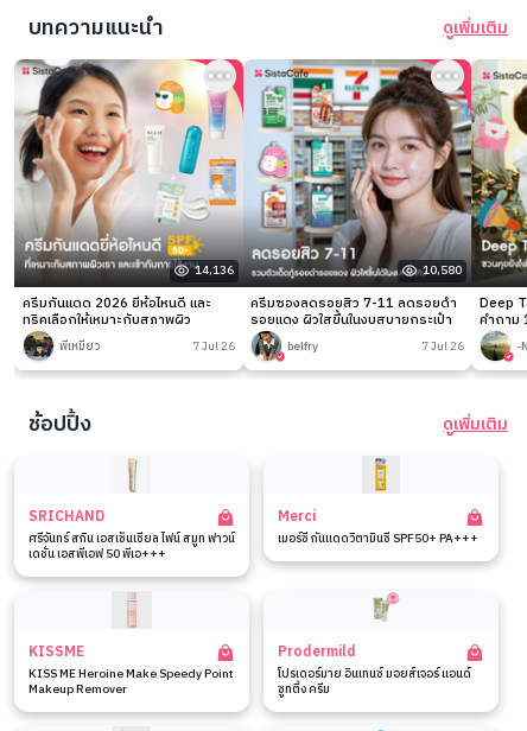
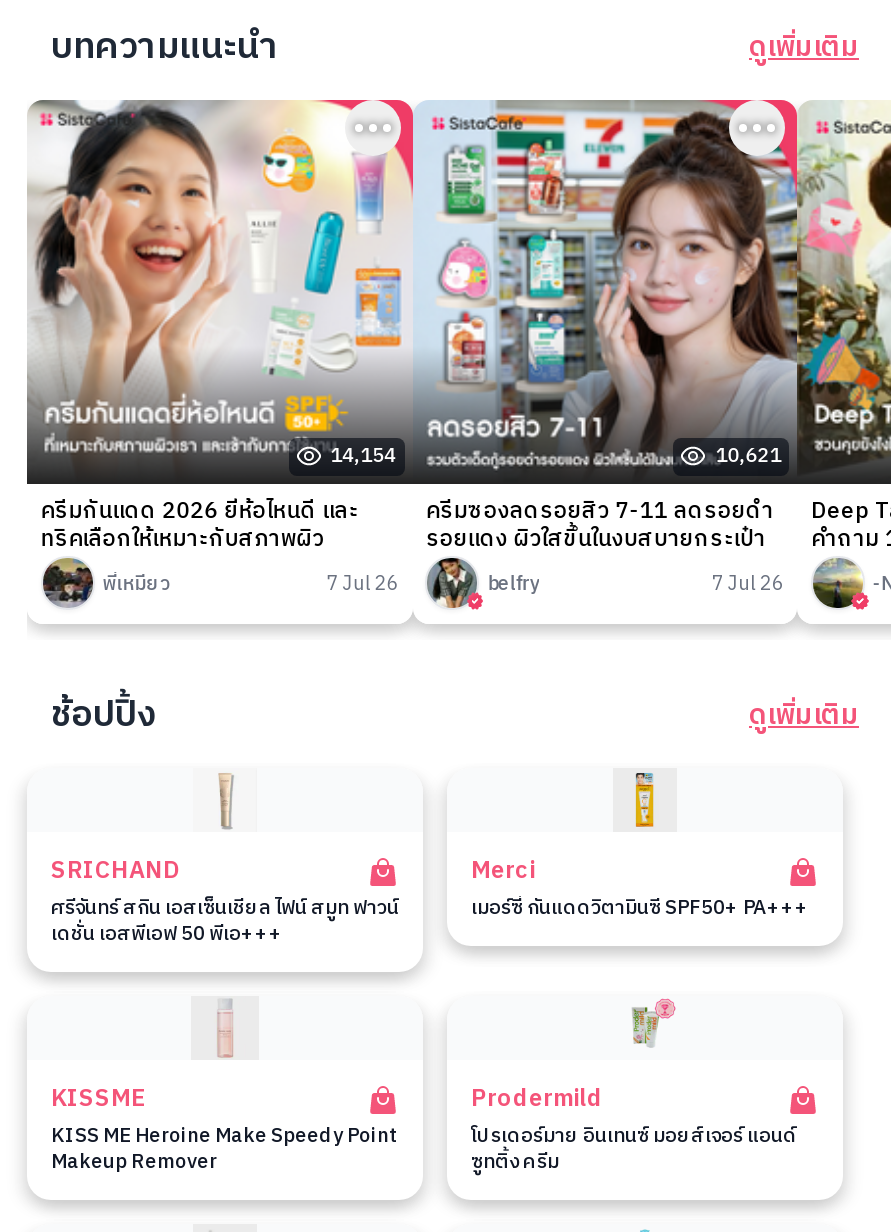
[194,262,233,281] 14,136 -> [330,441,396,473] 14,154
[423,262,462,281] 10,580 -> [715,441,781,473] 10,621

